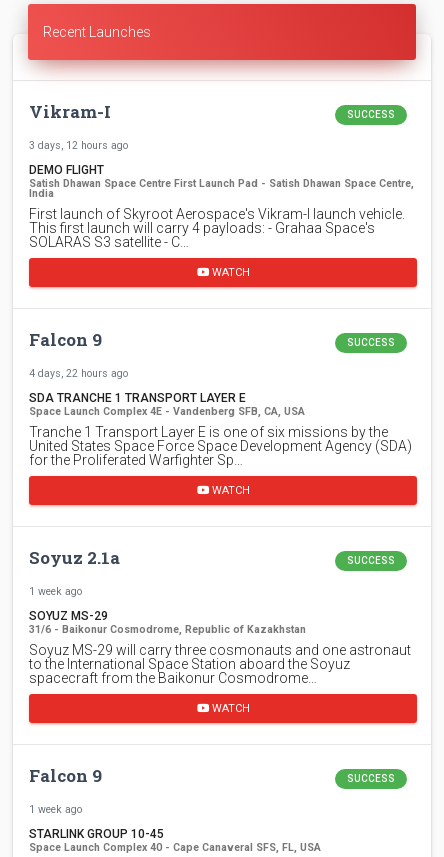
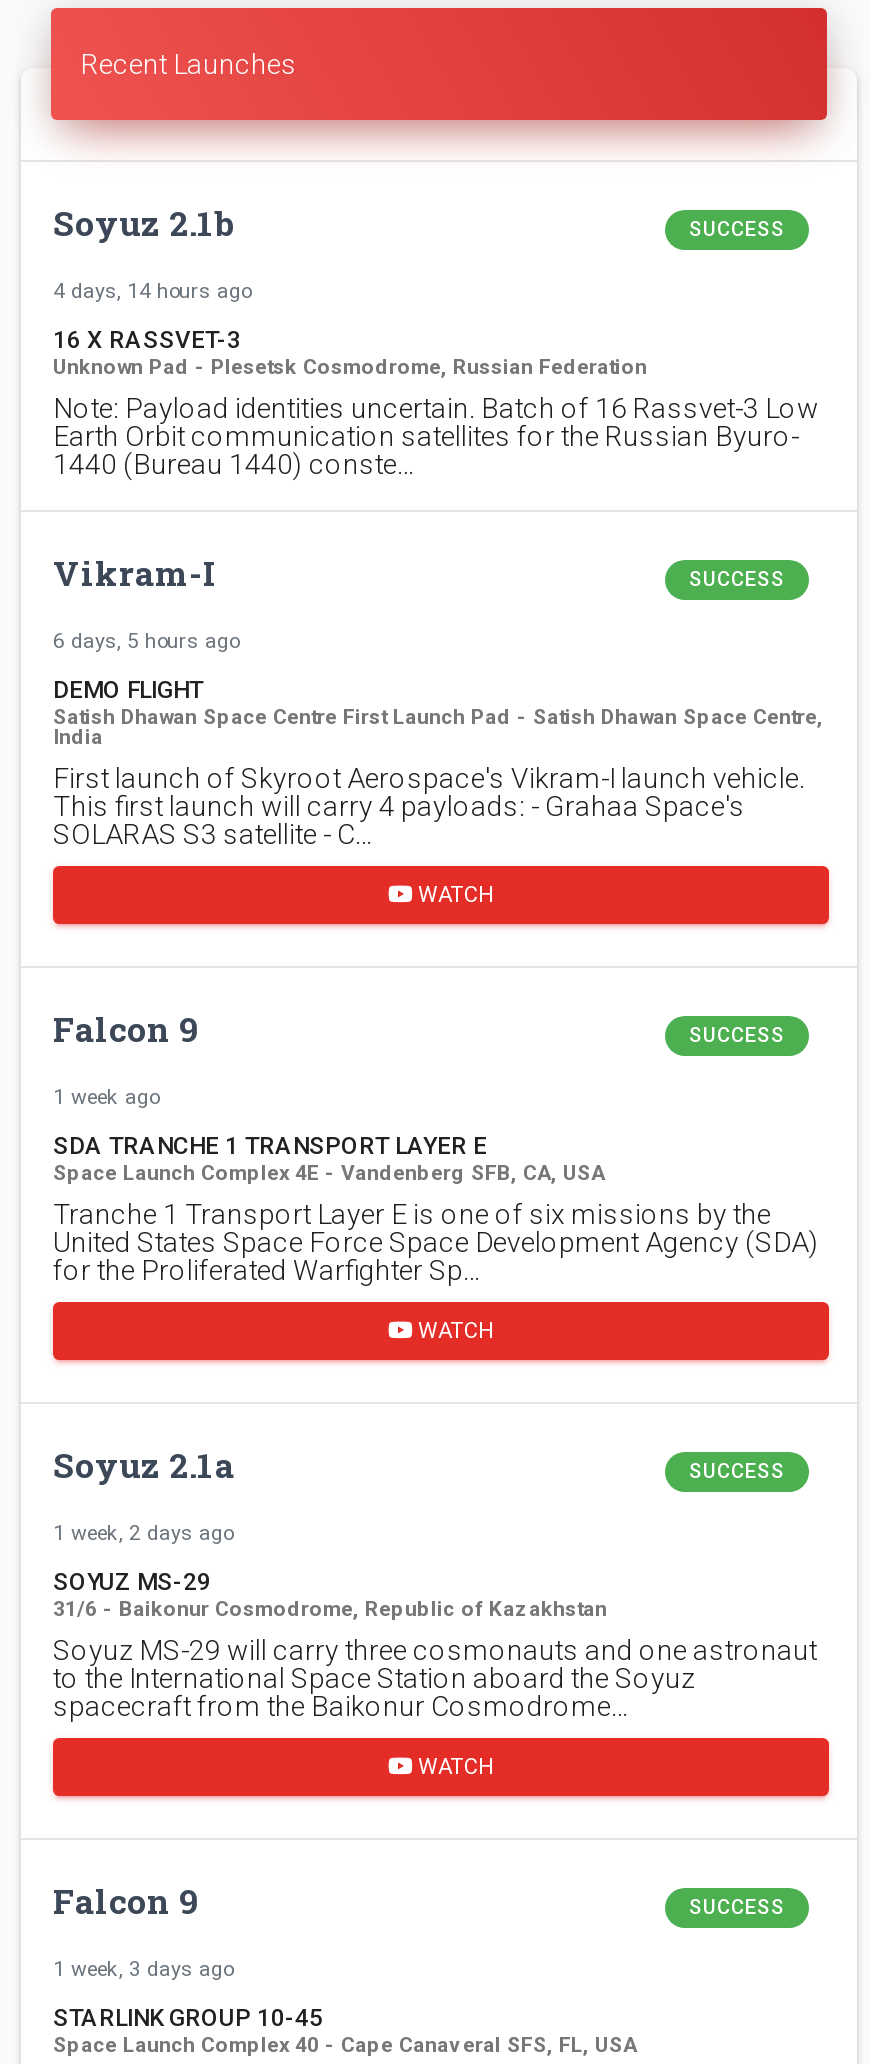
none -> [53,200,819,480] Soyuz 2.1b | SUCCESS | 4 days, 14 hours ago | 16 X RASSVET-3 | Unknown Pad - Plesetsk Cosmodrome, Russian Federation | Note: Payload identities uncertain. Batch of 16 Rassvet-3 Low | Earth Orbit communication satellites for the Russian Byuro- | 1440 (Bureau 1440) conste…
[29,139,128,152] 3 days, 12 hours ago -> [53,628,239,654] 6 days, 5 hours ago
[29,367,128,380] 4 days, 22 hours ago -> [53,1084,159,1110] 1 week ago
[29,585,82,598] 1 week ago -> [53,1520,233,1546] 1 week, 2 days ago
[29,803,82,816] 1 week ago -> [53,1956,233,1982] 1 week, 3 days ago

